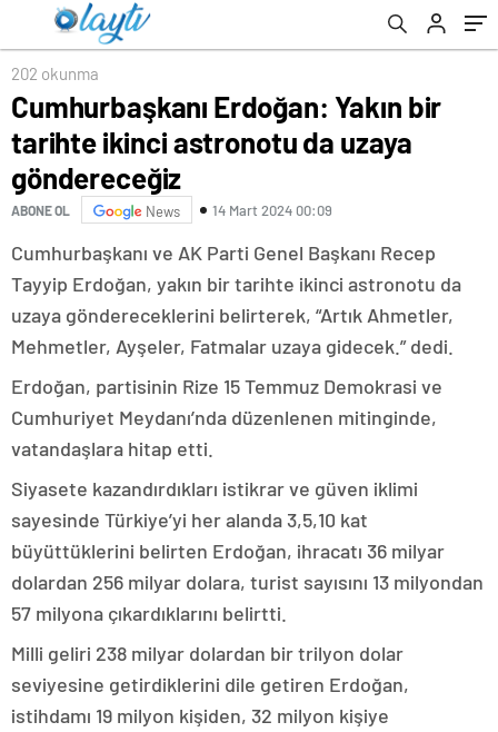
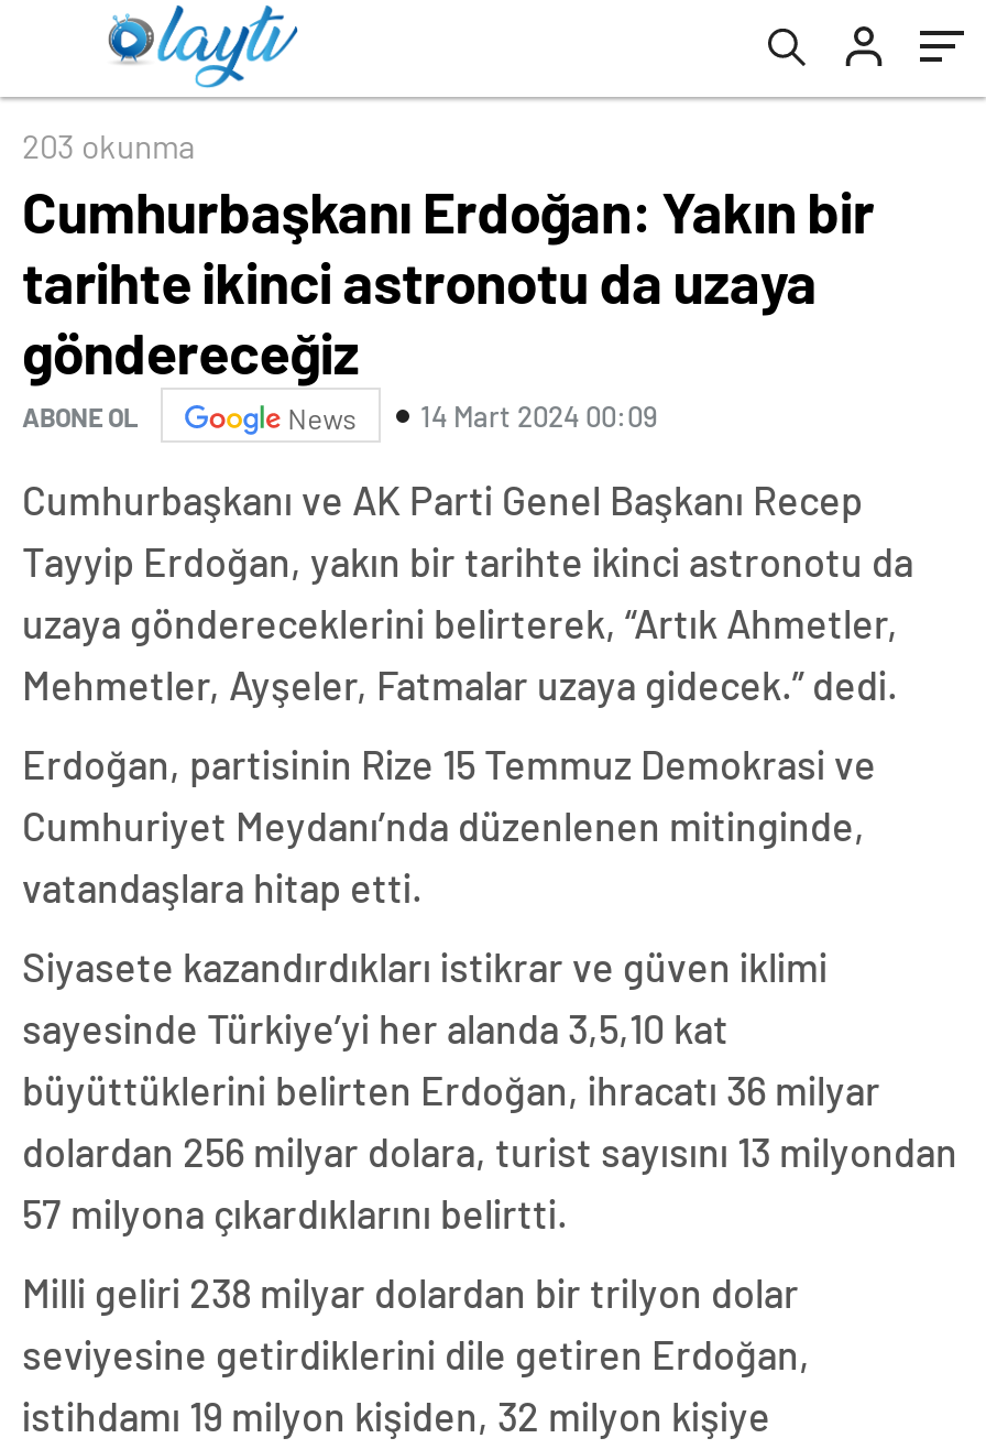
[11,63,99,83] 202 okunma -> [22,126,196,165] 203 okunma

